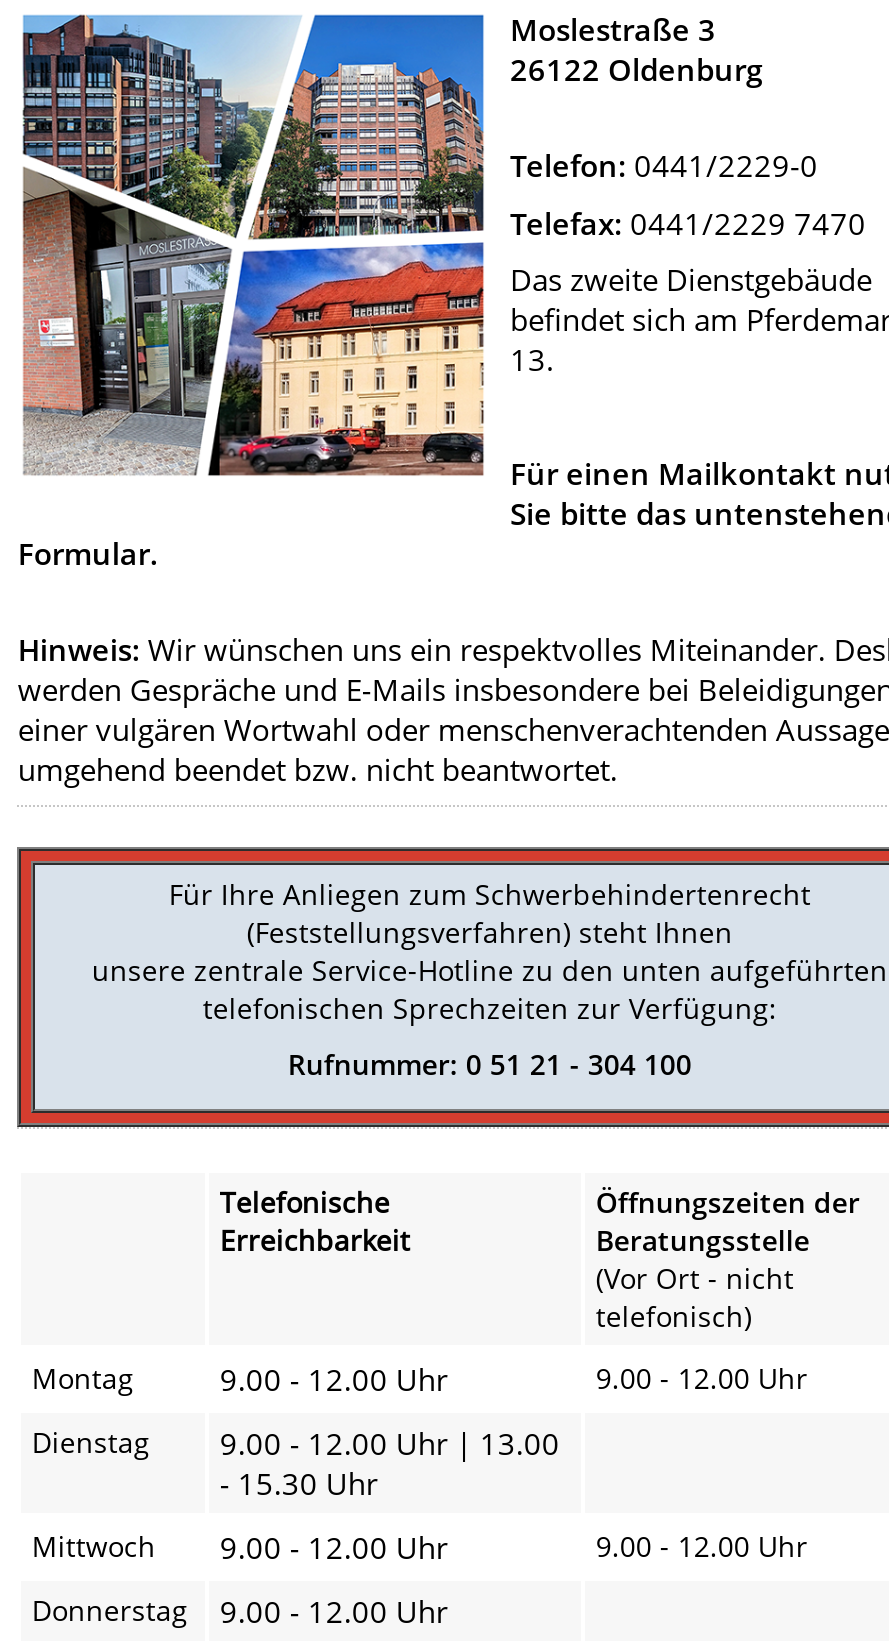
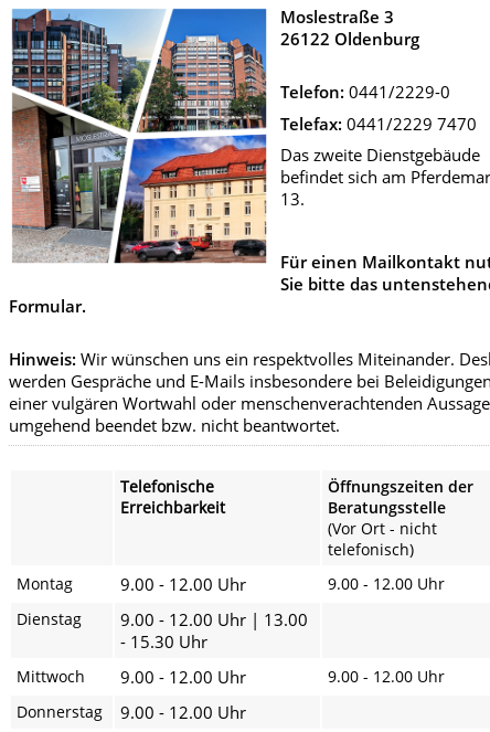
[15,845,888,1129] [image] | Für Ihre Anliegen zum Schwerbehindertenrecht | (Feststellungsverfahren) steht Ihnen | unsere zentrale Service-Hotline zu den unten aufgeführten | telefonischen Sprechzeiten zur Verfügung: | Rufnummer: 0 51 21 - 304 100 -> none

